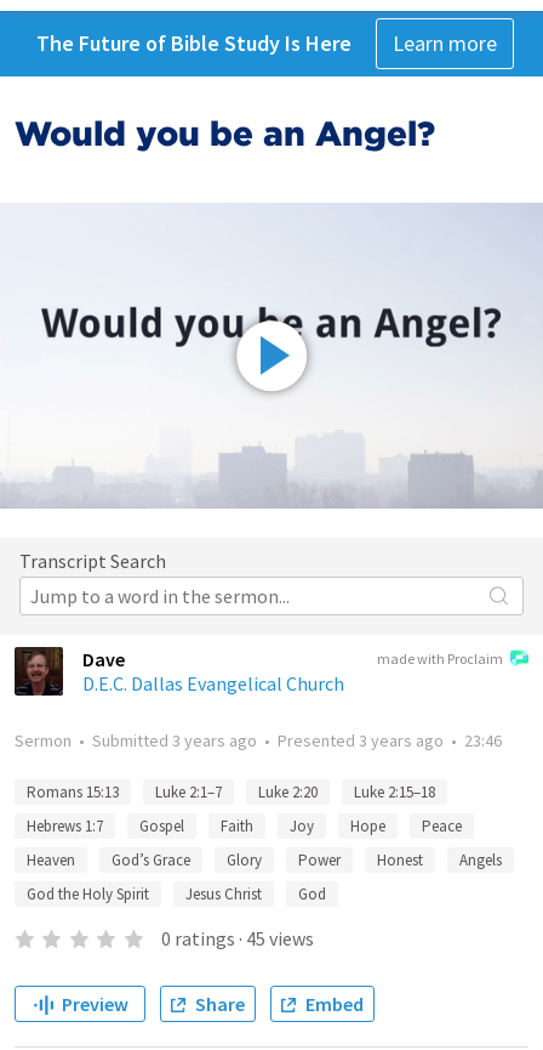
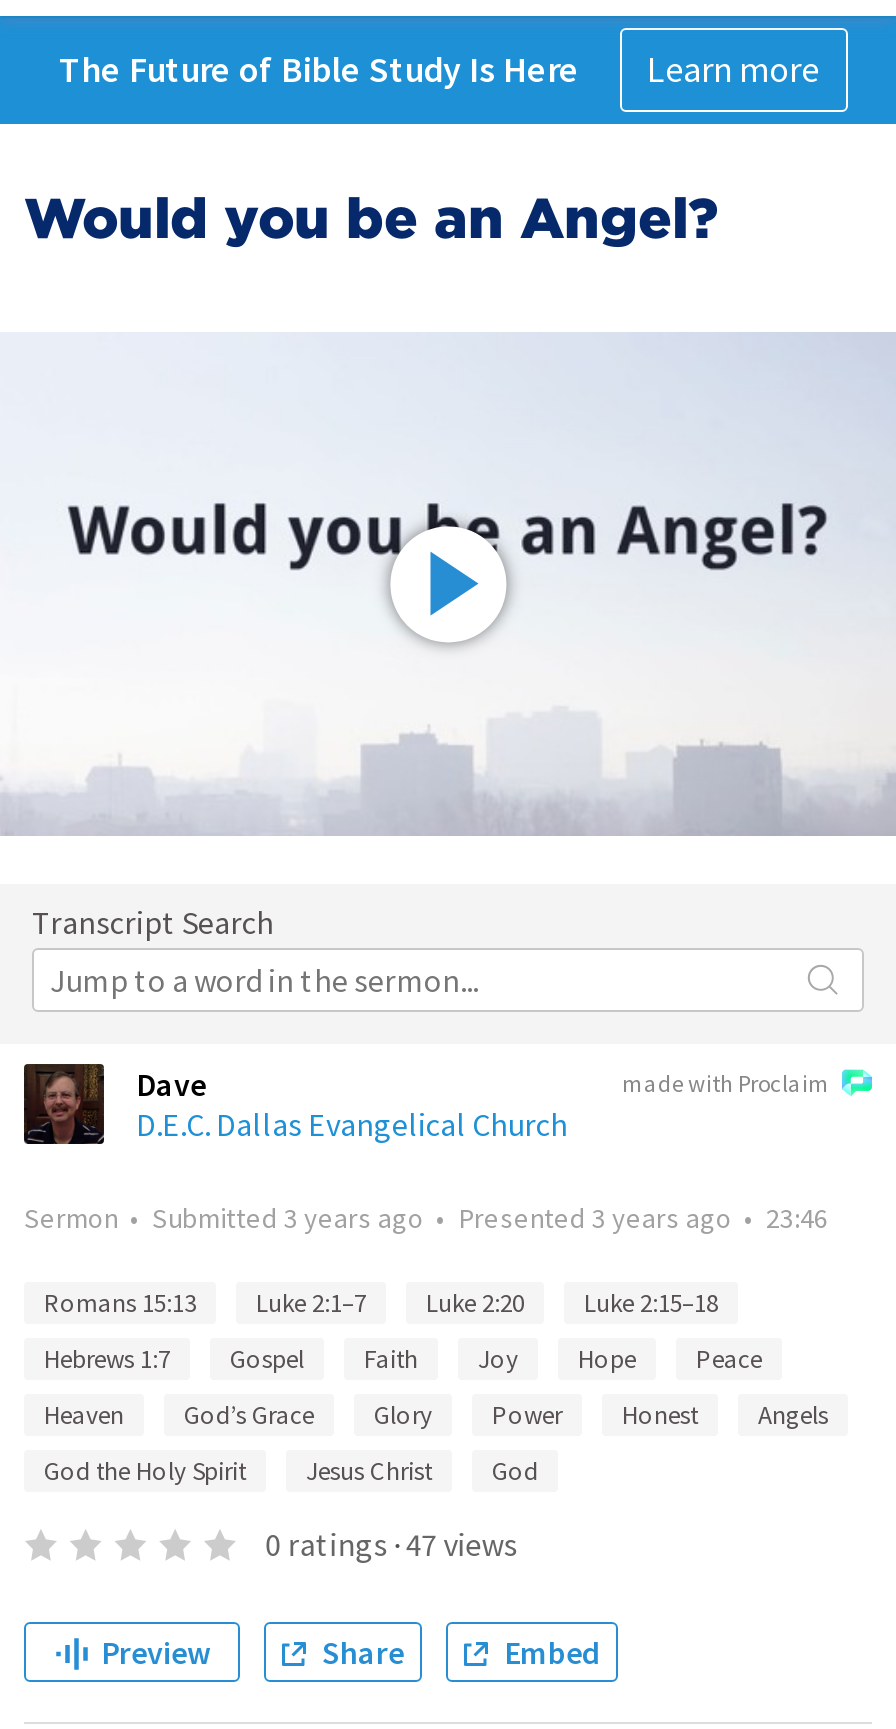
[161,926,314,950] 0 ratings · 45 views -> [265,1524,517,1564] 0 ratings · 47 views

